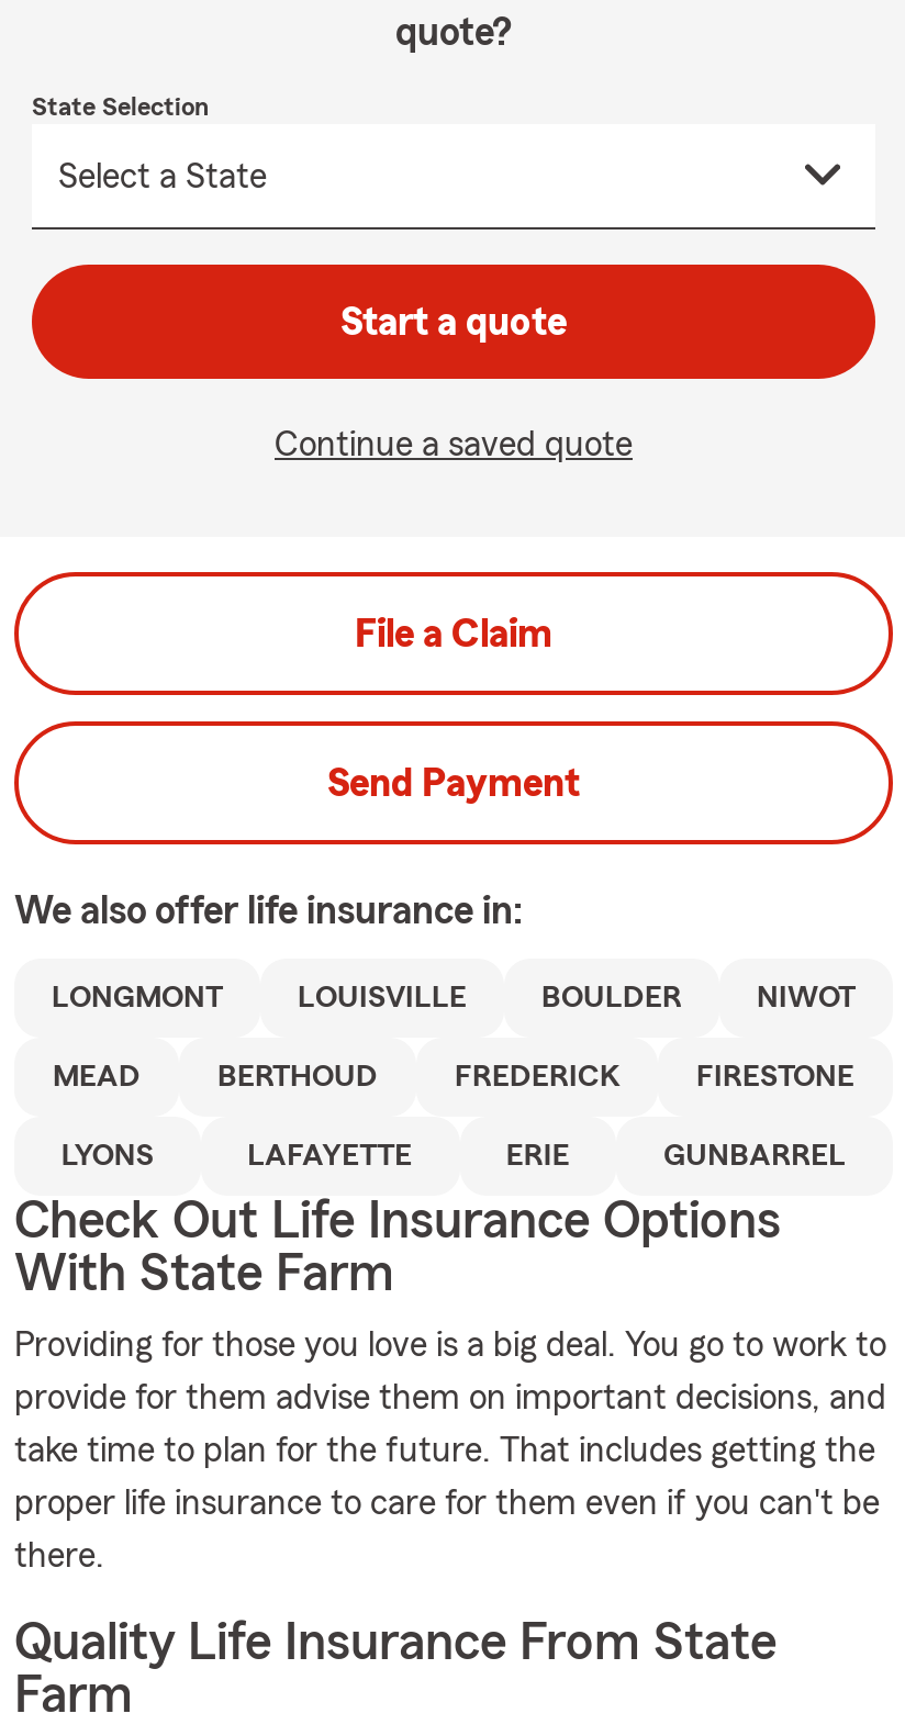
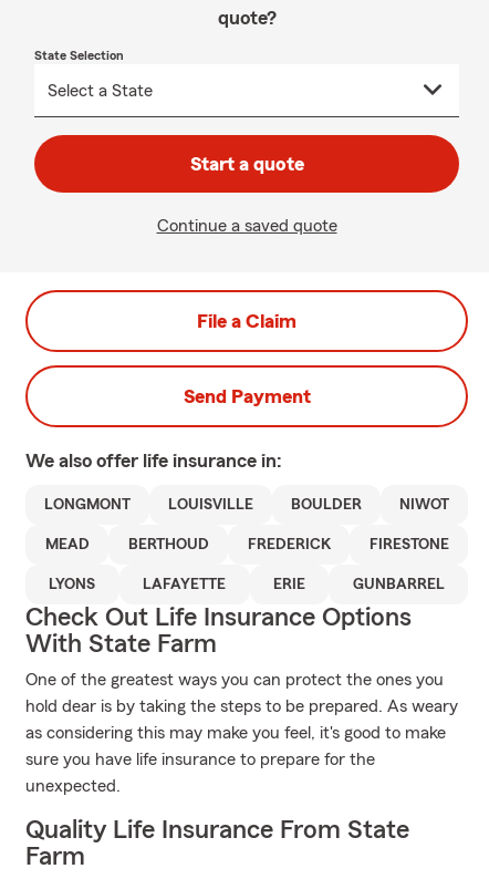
[14,1328,886,1363] Providing for those you love is a big deal. You go to work to -> [25,671,444,689] One of the greatest ways you can protect the ones you
[14,1380,886,1415] provide for them advise them on important decisions, and -> [25,697,458,715] hold dear is by taking the steps to be prepared. As weary
[14,1433,875,1468] take time to plan for the future. That includes getting the -> [25,724,446,742] as considering this may make you feel, it's good to make
[14,1486,880,1521] proper life insurance to care for them even if you can't be -> [25,751,375,768] sure you have life insurance to prepare for the
[14,1538,104,1573] there. -> [25,777,121,795] unexpected.

